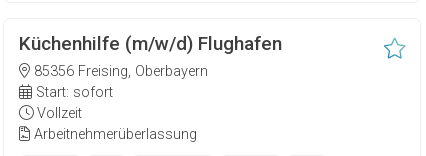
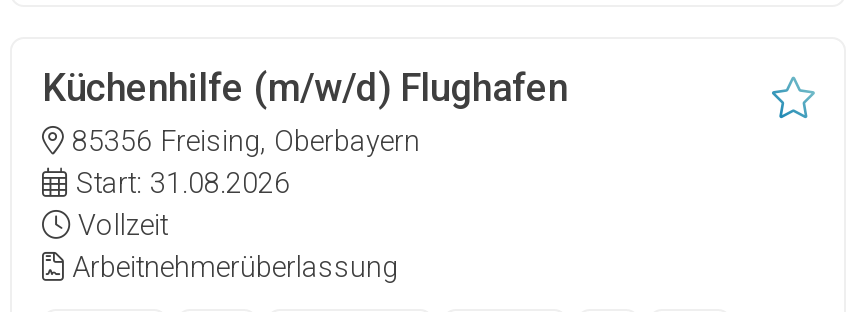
[32,84,113,101] Start: sofort -> [68,167,290,201] Start: 31.08.2026

